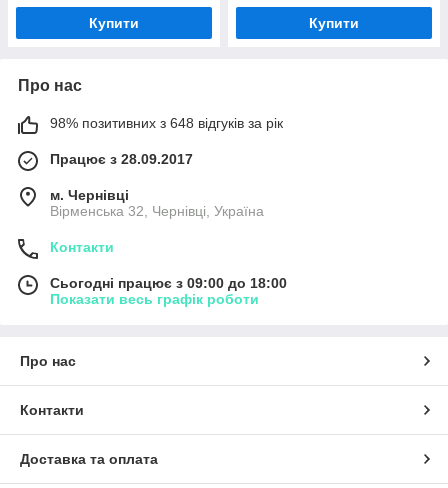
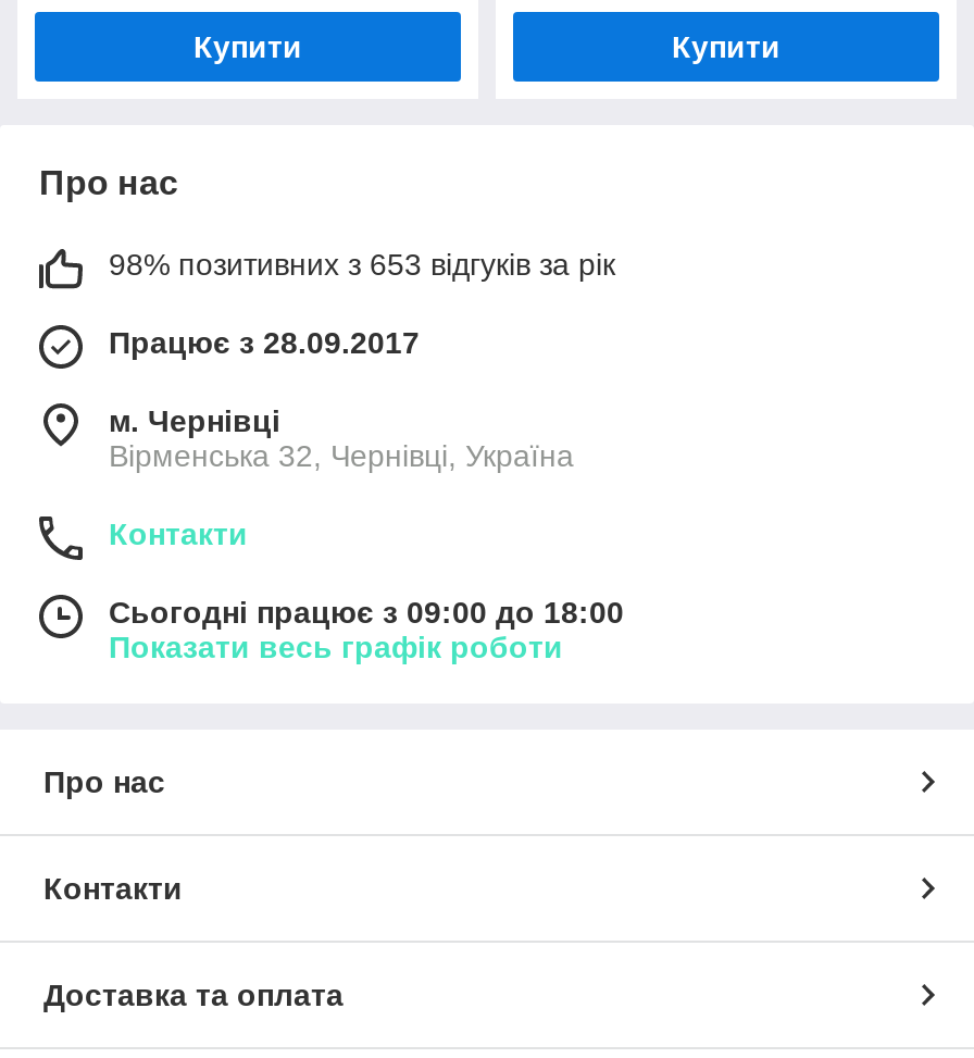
[50,115,283,131] 98% позитивних з 648 відгуків за рік -> [109,246,615,281] 98% позитивних з 653 відгуків за рік

